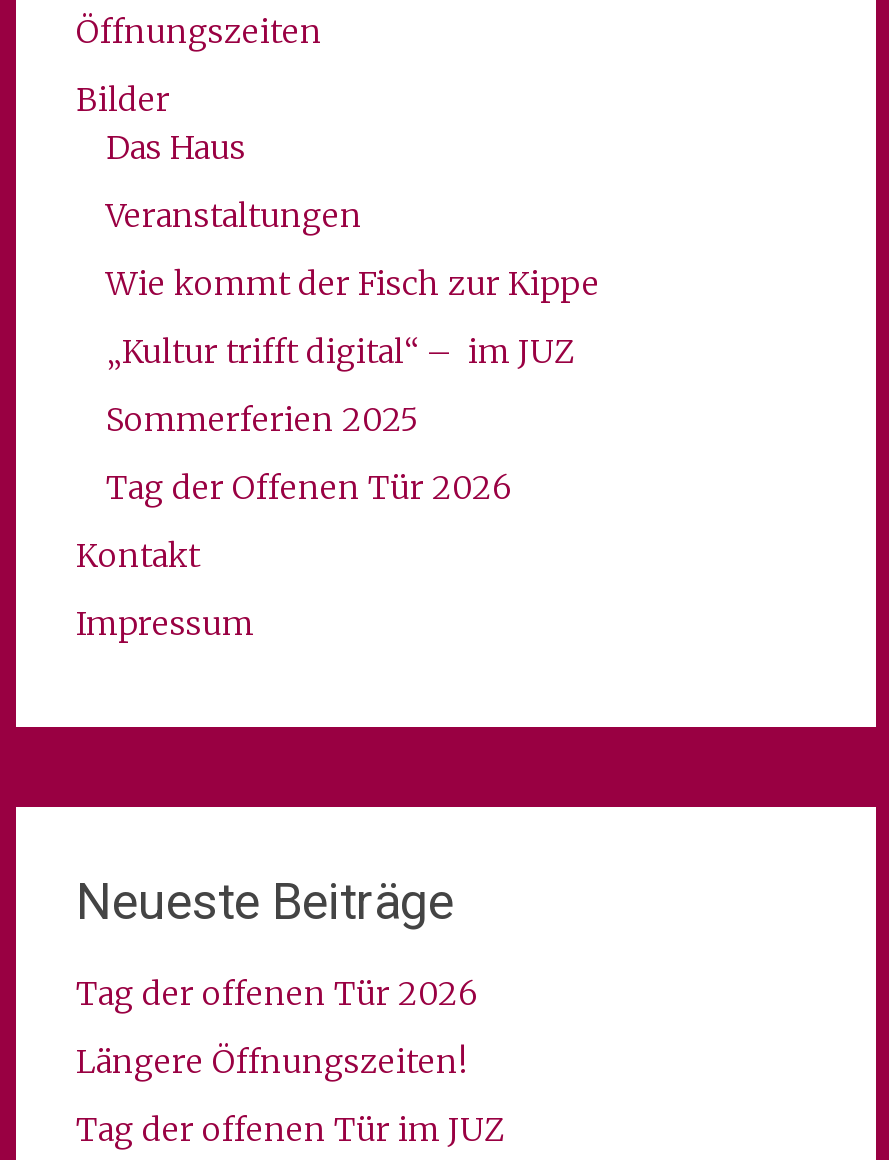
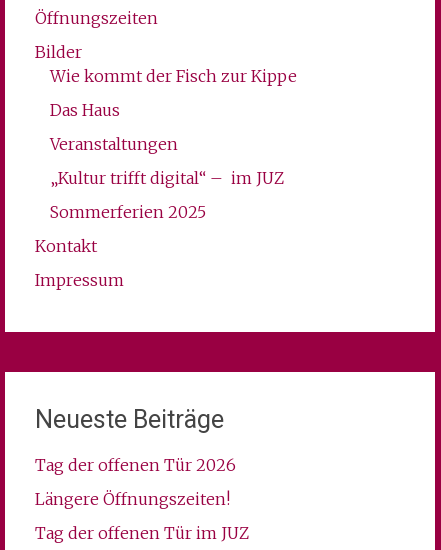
moved [106,126,362,234] -> [50,100,178,154]: Das Haus | Veranstaltungen
moved [106,262,600,302] -> [50,66,297,86]: Wie kommt der Fisch zur Kippe
[106,466,512,506] Tag der Offenen Tür 2026 -> none

